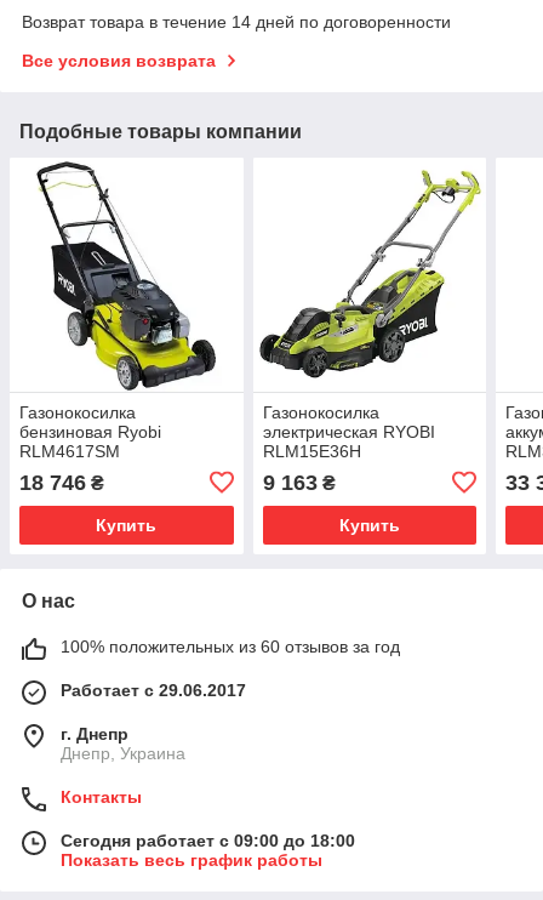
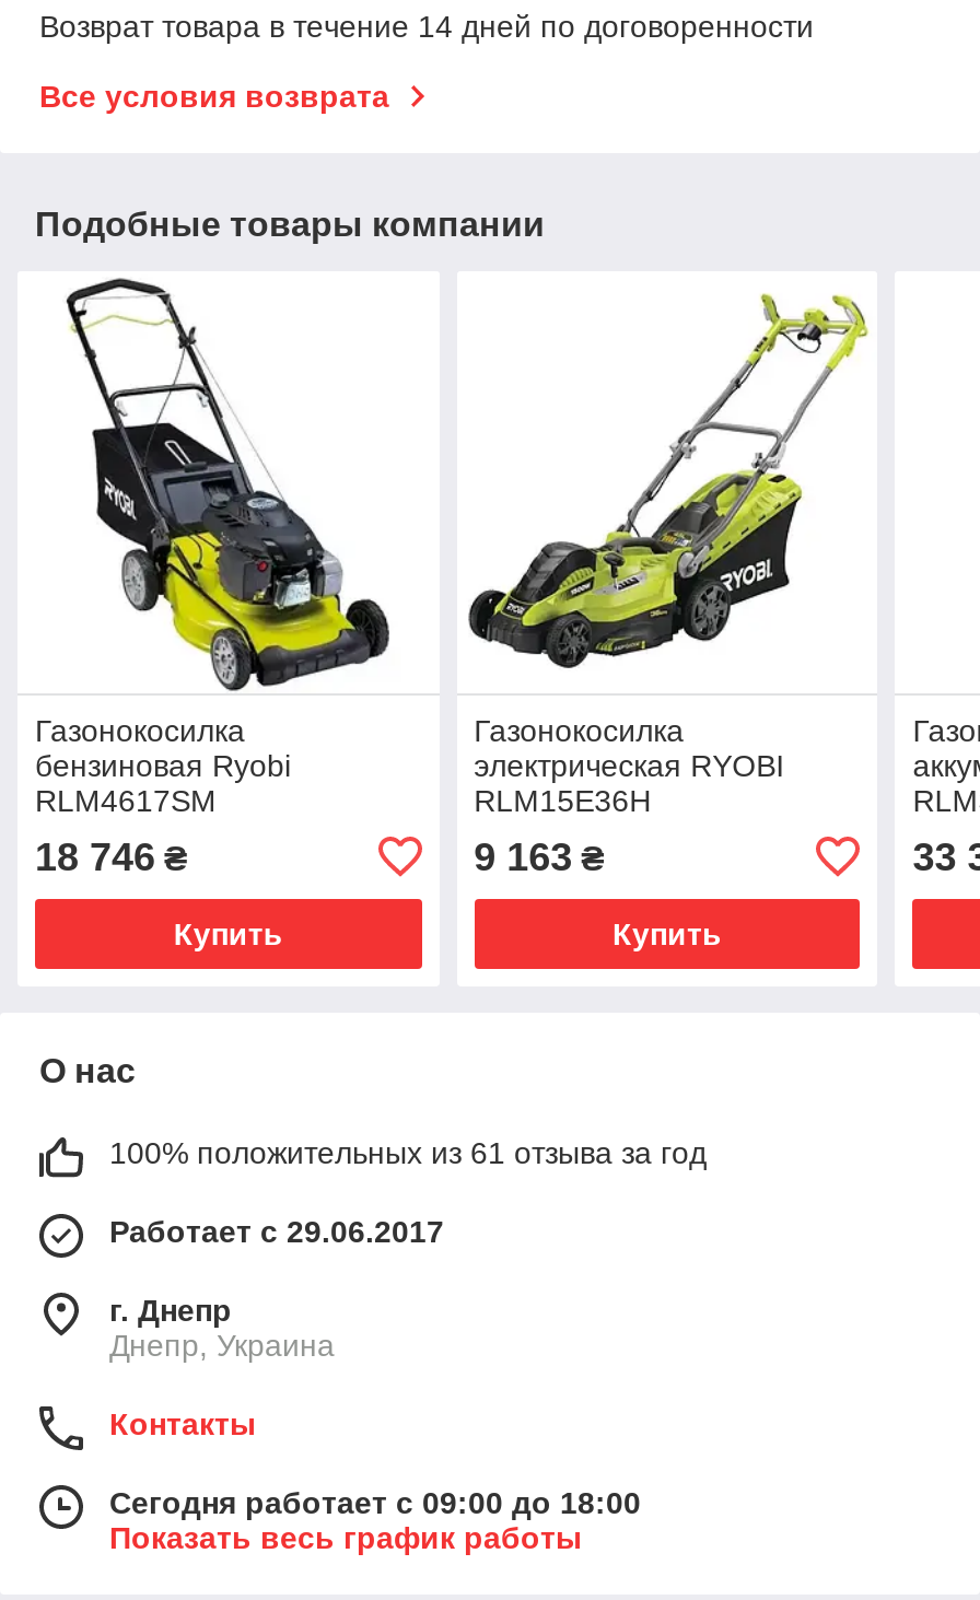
[61,637,400,656] 100% положительных из 60 отзывов за год -> [109,1135,707,1170] 100% положительных из 61 отзыва за год

